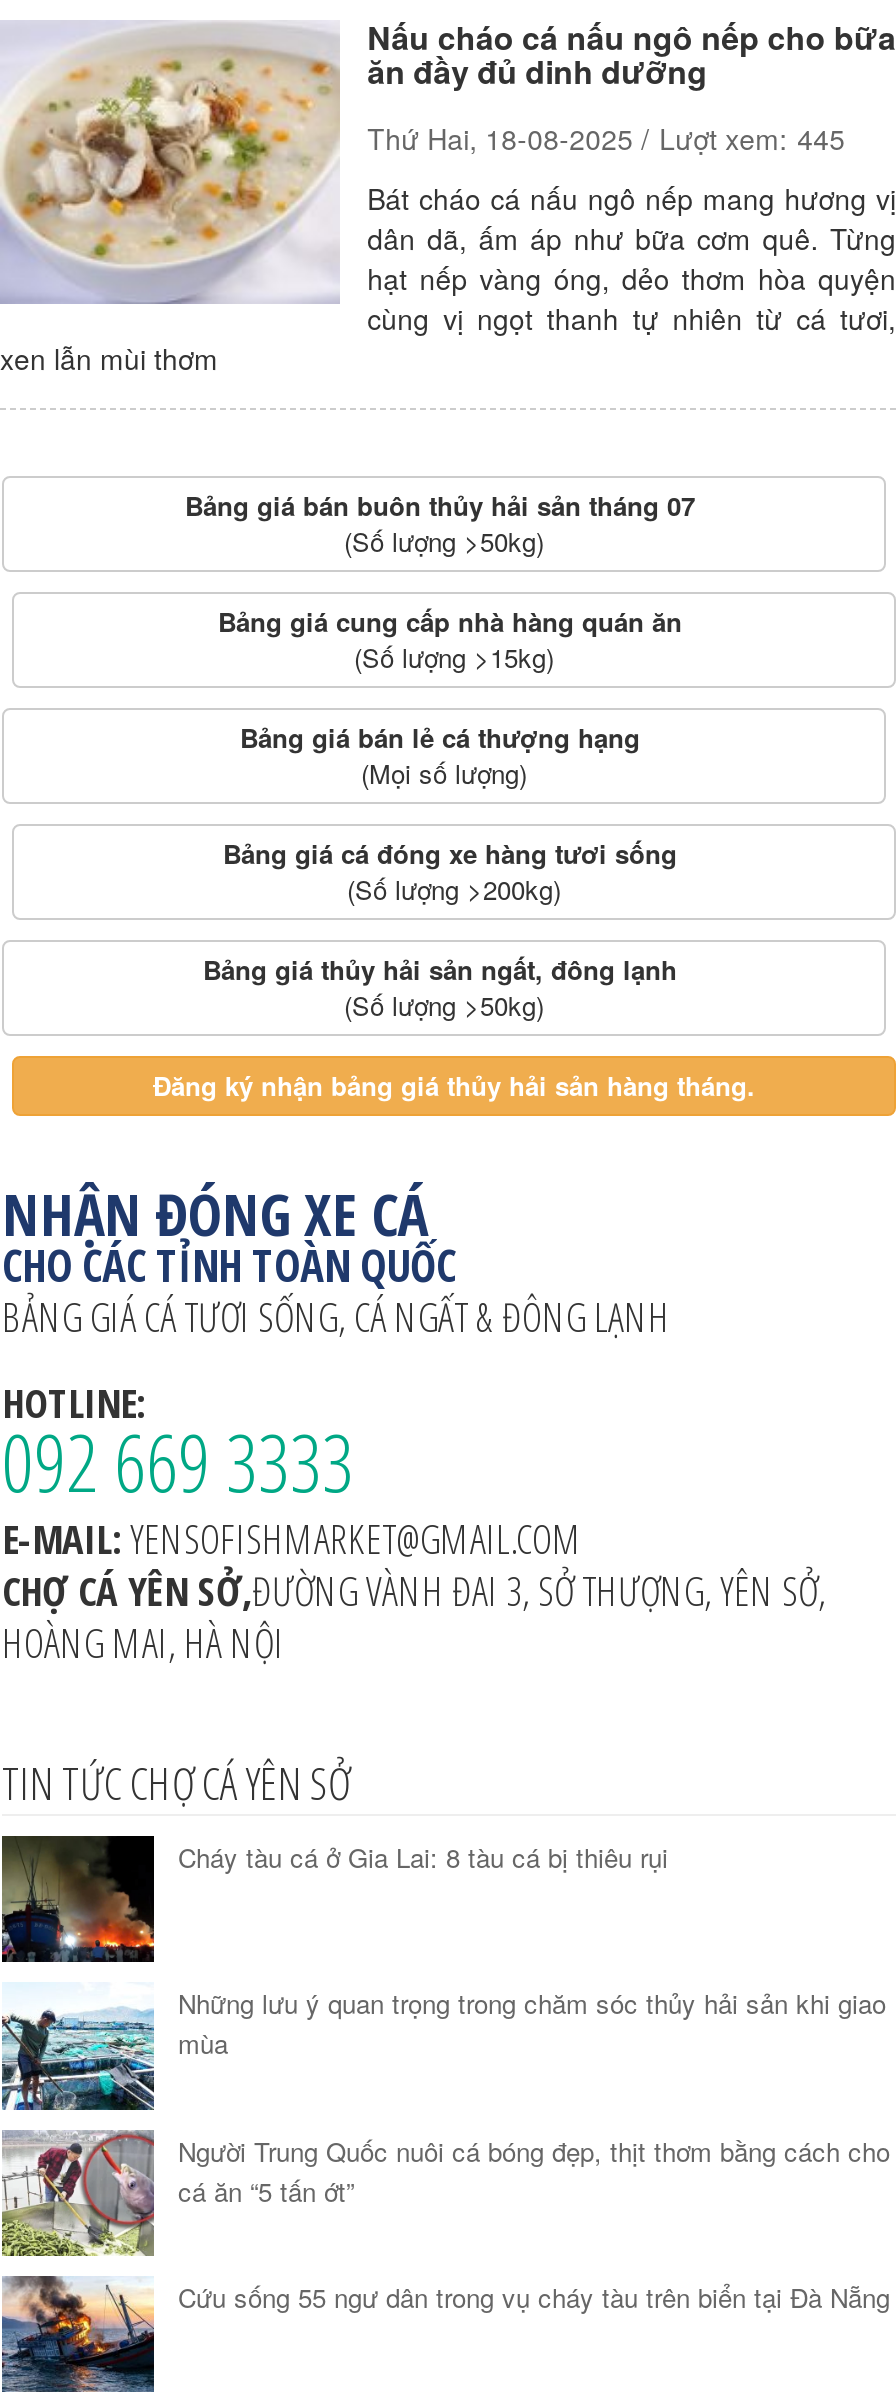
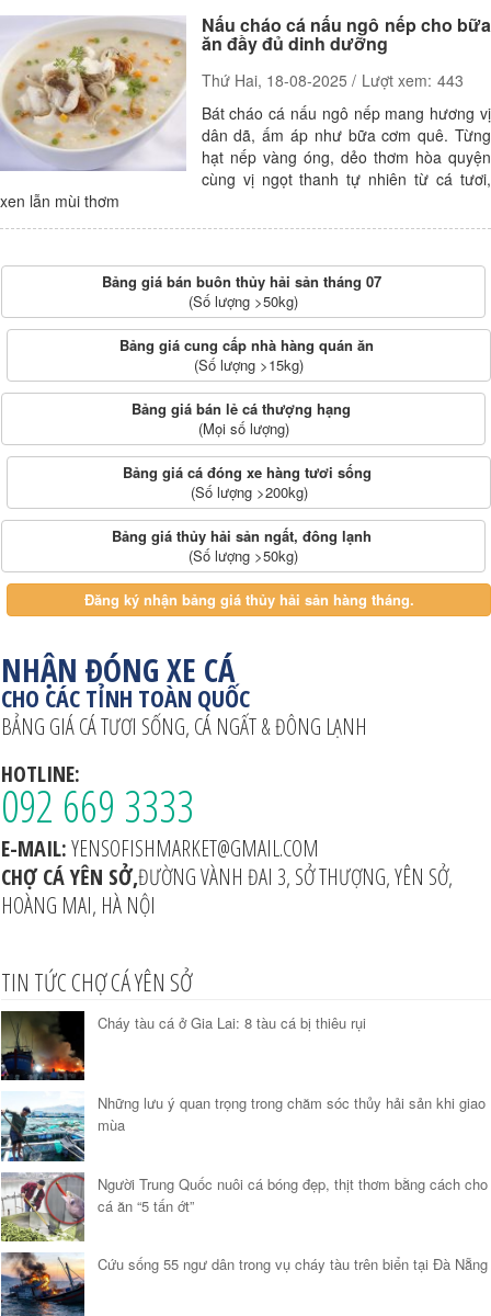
[367,118,845,158] Thứ Hai, 18-08-2025 / Lượt xem: 445 -> [201,69,463,91] Thứ Hai, 18-08-2025 / Lượt xem: 443

